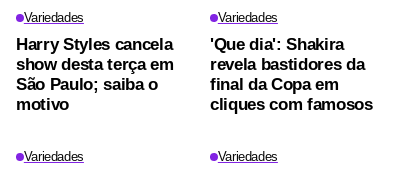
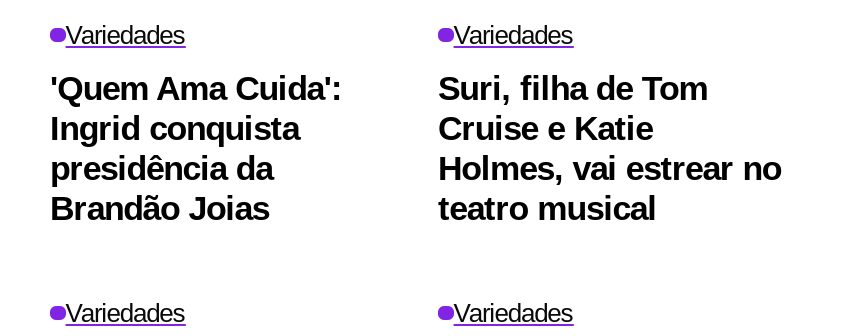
[16,35,173,114] Harry Styles cancela | show desta terça em | São Paulo; saiba o | motivo -> [50,69,342,227] 'Quem Ama Cuida': | Ingrid conquista | presidência da | Brandão Joias
[210,35,372,114] 'Que dia': Shakira | revela bastidores da | final da Copa em | cliques com famosos -> [438,69,781,227] Suri, filha de Tom | Cruise e Katie | Holmes, vai estrear no | teatro musical

